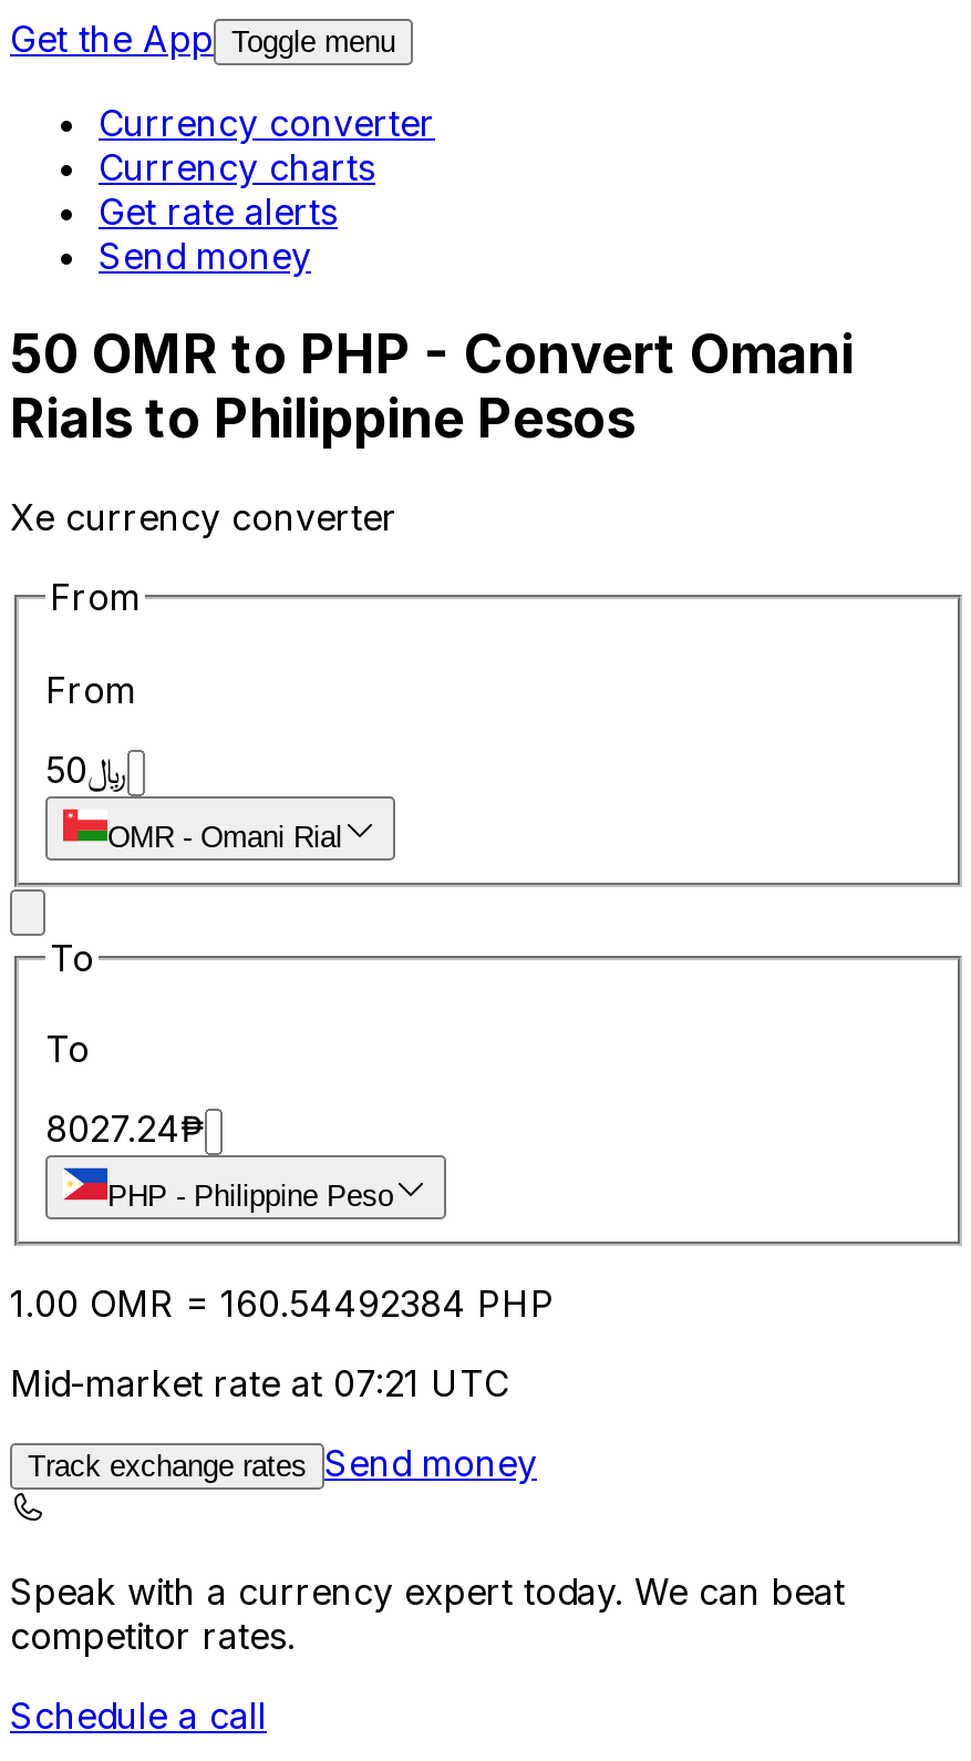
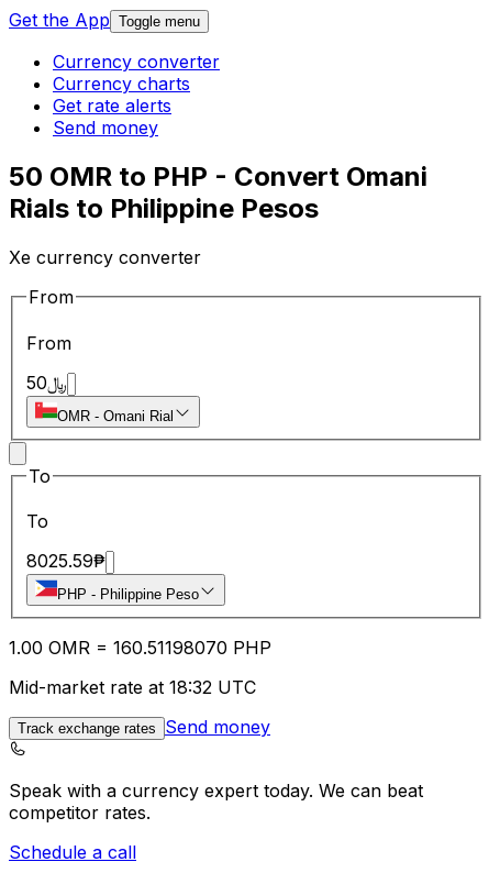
[45,1107,205,1152] 8027.24₱ -> [26,550,105,572] 8025.59₱
[10,1282,555,1327] 1.00 OMR = 160.54492384 PHP -> [9,637,271,659] 1.00 OMR = 160.51198070 PHP
[10,1362,508,1406] Mid-market rate at 07:21 UTC -> [9,677,256,699] Mid-market rate at 18:32 UTC

